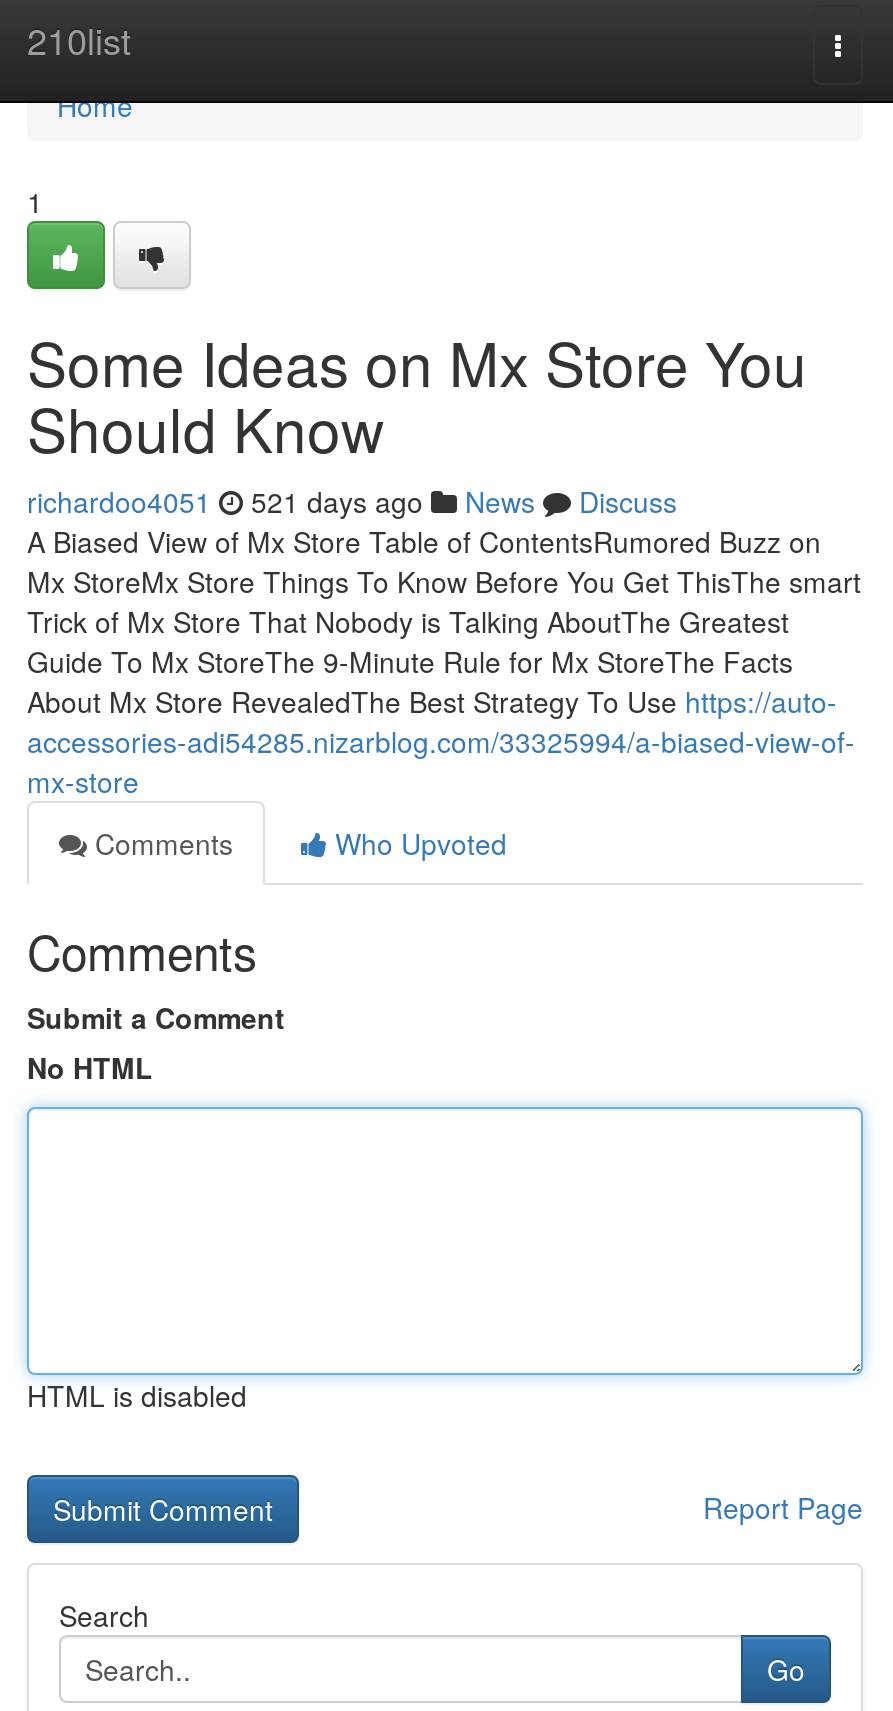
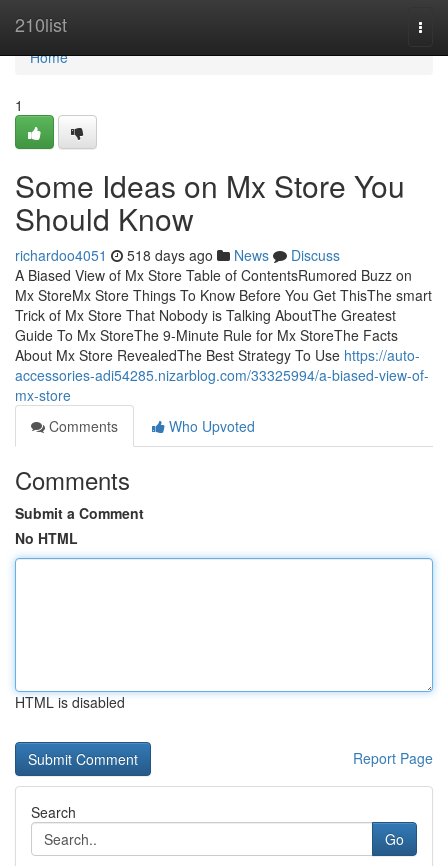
[27,481,677,521] richardoo4051 521 days ago News Discuss -> [15,245,340,265] richardoo4051 518 days ago News Discuss

